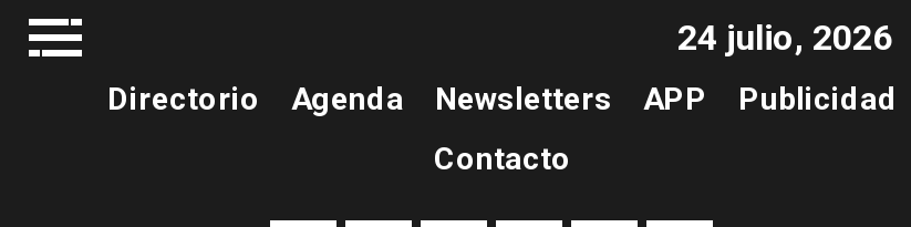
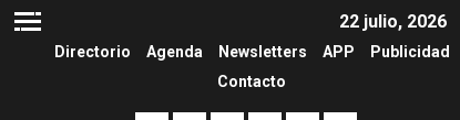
[677,17,892,59] 24 julio, 2026 -> [339,11,447,32] 22 julio, 2026

